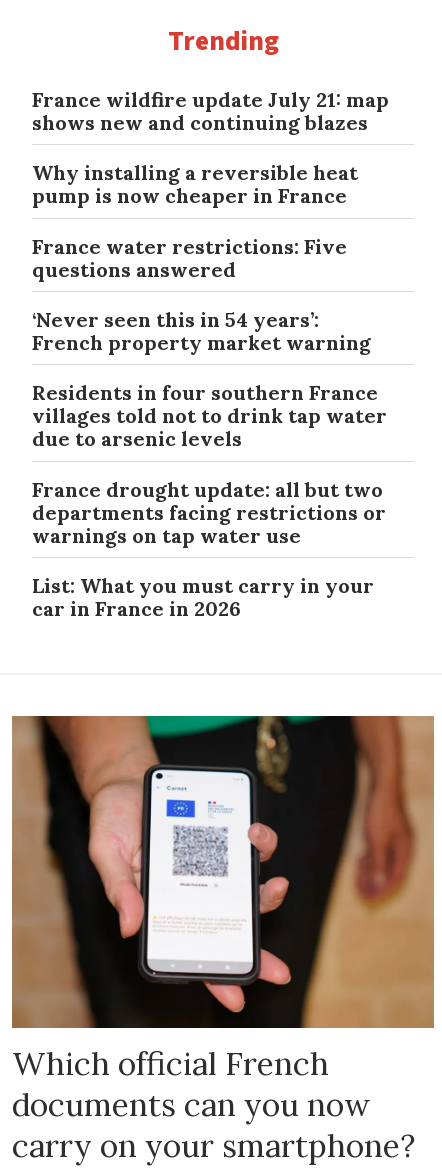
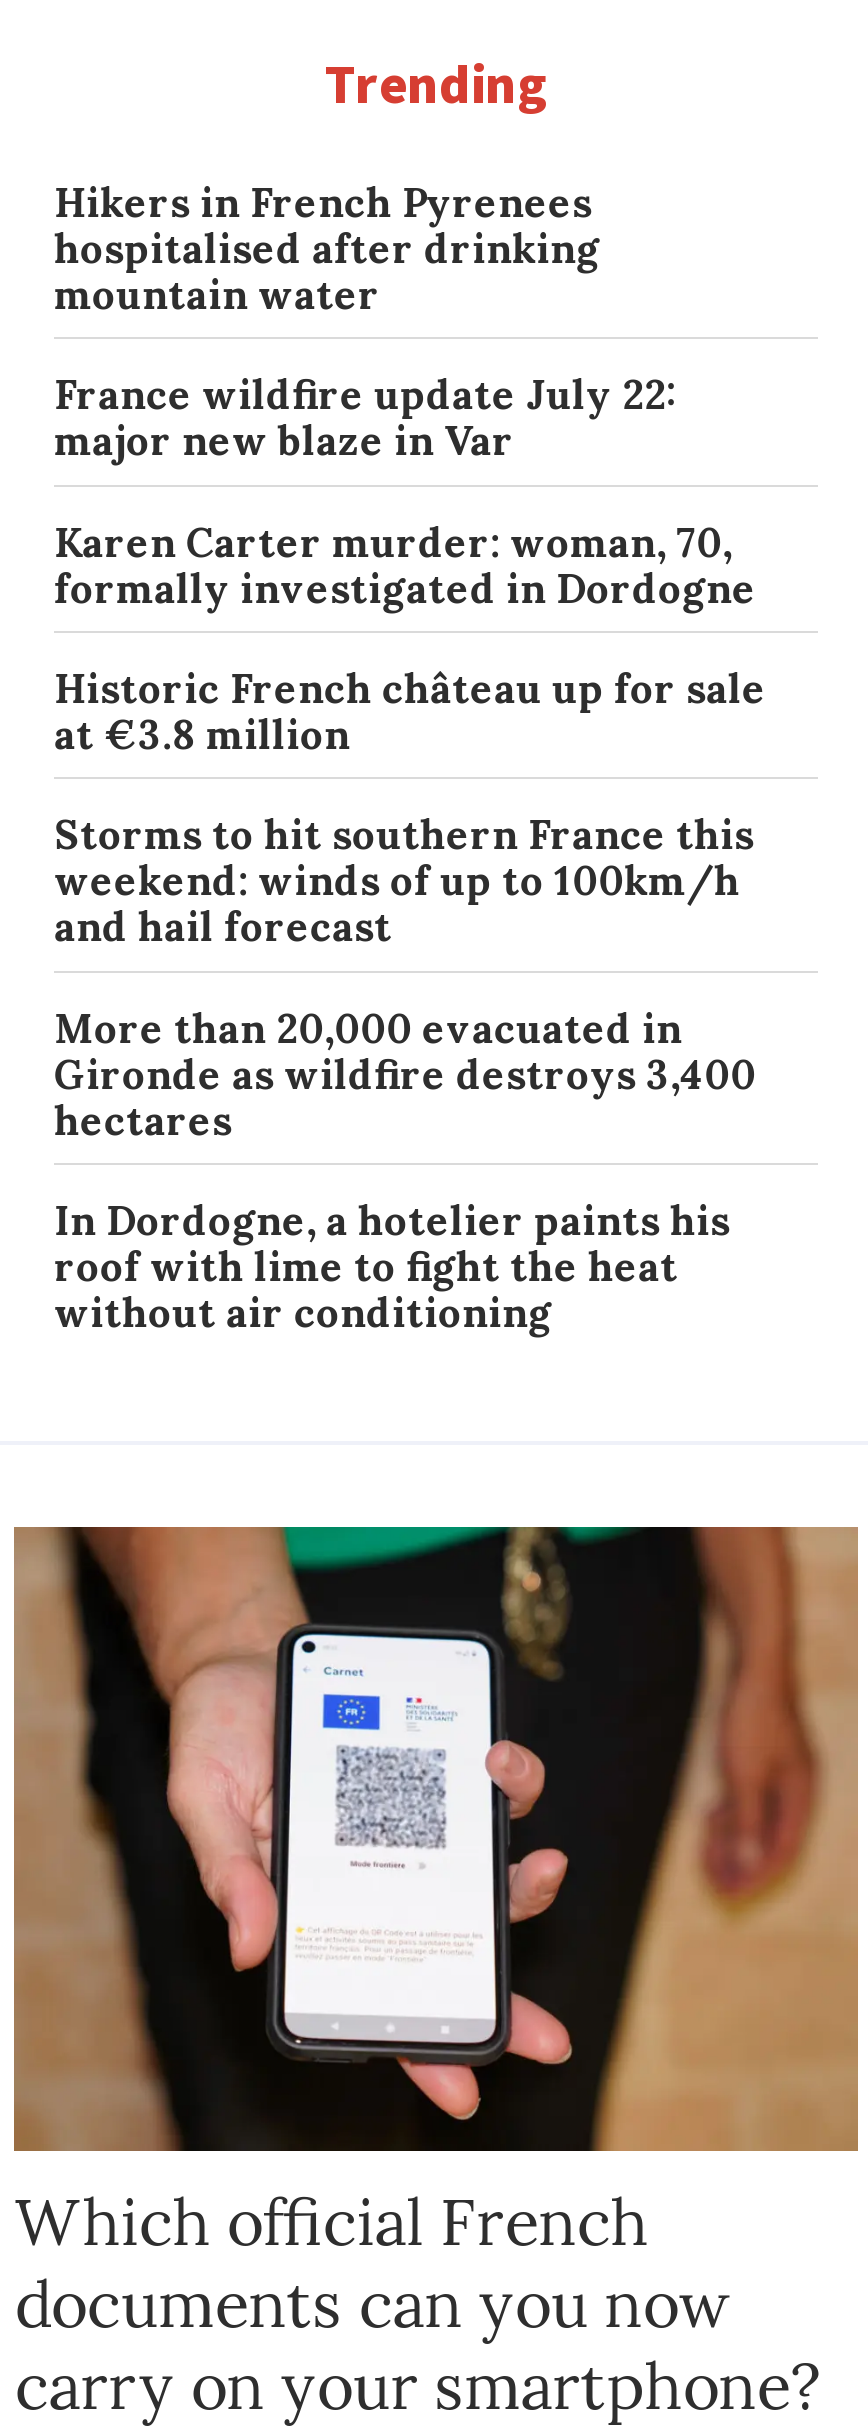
[32,87,389,135] France wildfire update July 21: map | shows new and continuing blazes -> [54,177,600,319] Hikers in French Pyrenees | hospitalised after drinking | mountain water
[32,160,358,208] Why installing a reversible heat | pump is now cheaper in France -> [54,369,676,465] France wildfire update July 22: | major new blaze in Var
[32,234,347,282] France water restrictions: Five | questions answered -> [54,516,756,612] Karen Carter murder: woman, 70, | formally investigated in Dordogne
[32,307,371,355] ‘Never seen this in 54 years’: | French property market warning -> [54,663,766,759] Historic French château up for sale | at €3.8 million
[32,380,387,451] Residents in four southern France | villages told not to drink tap water | due to arsenic levels -> [54,810,754,952] Storms to hit southern France this | weekend: winds of up to 100km/h | and hail forecast
[32,477,386,548] France drought update: all but two | departments facing restrictions or | warnings on tap water use -> [54,1003,756,1145] More than 20,000 evacuated in | Gironde as wildfire destroys 3,400 | hectares
[32,573,374,621] List: What you must carry in your | car in France in 2026 -> [54,1195,730,1337] In Dordogne, a hotelier paints his | roof with lime to fight the heat | without air conditioning

